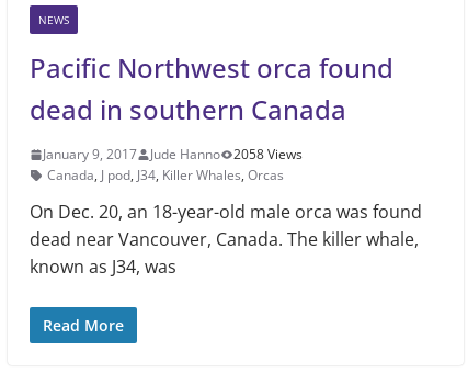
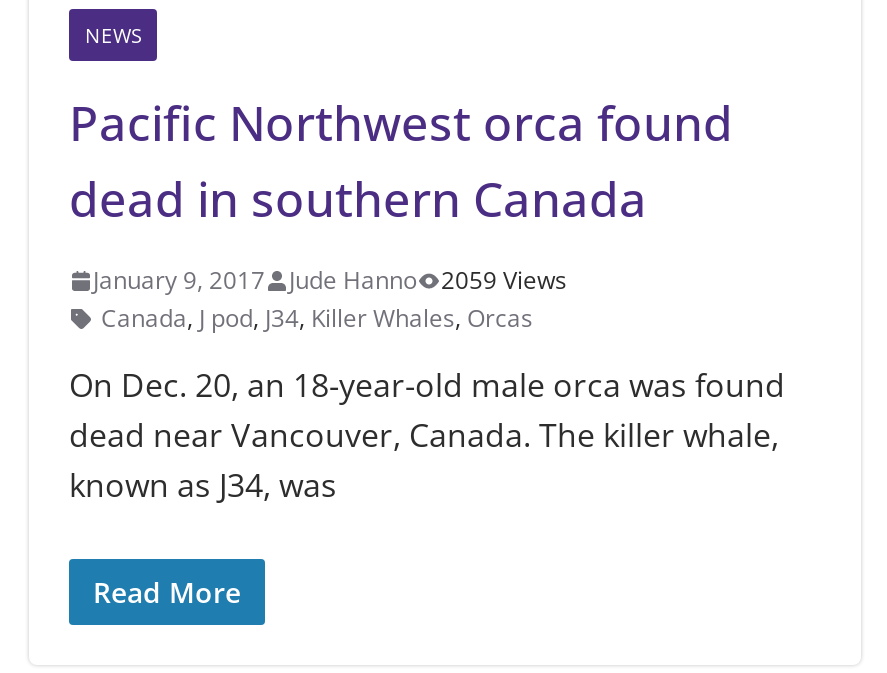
[43,145,303,164] January 9, 2017 Jude Hanno 2058 Views -> [93,264,567,298] January 9, 2017 Jude Hanno 2059 Views

